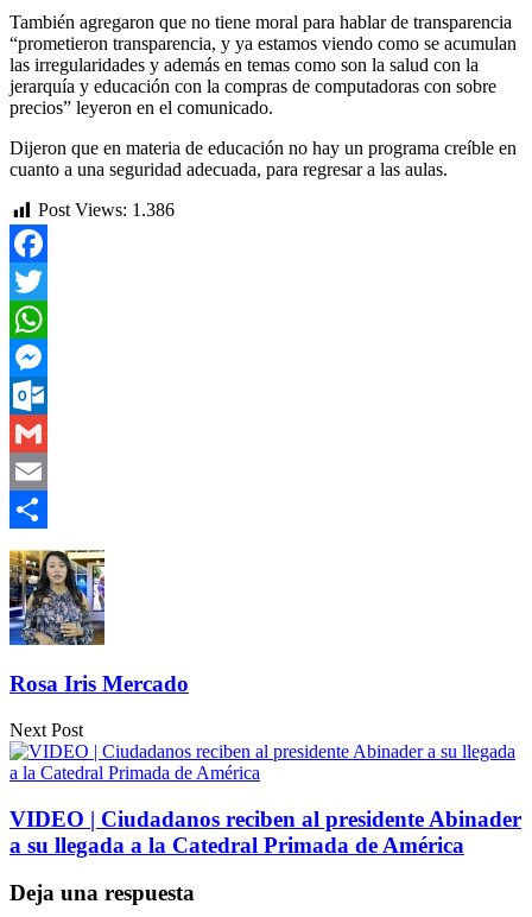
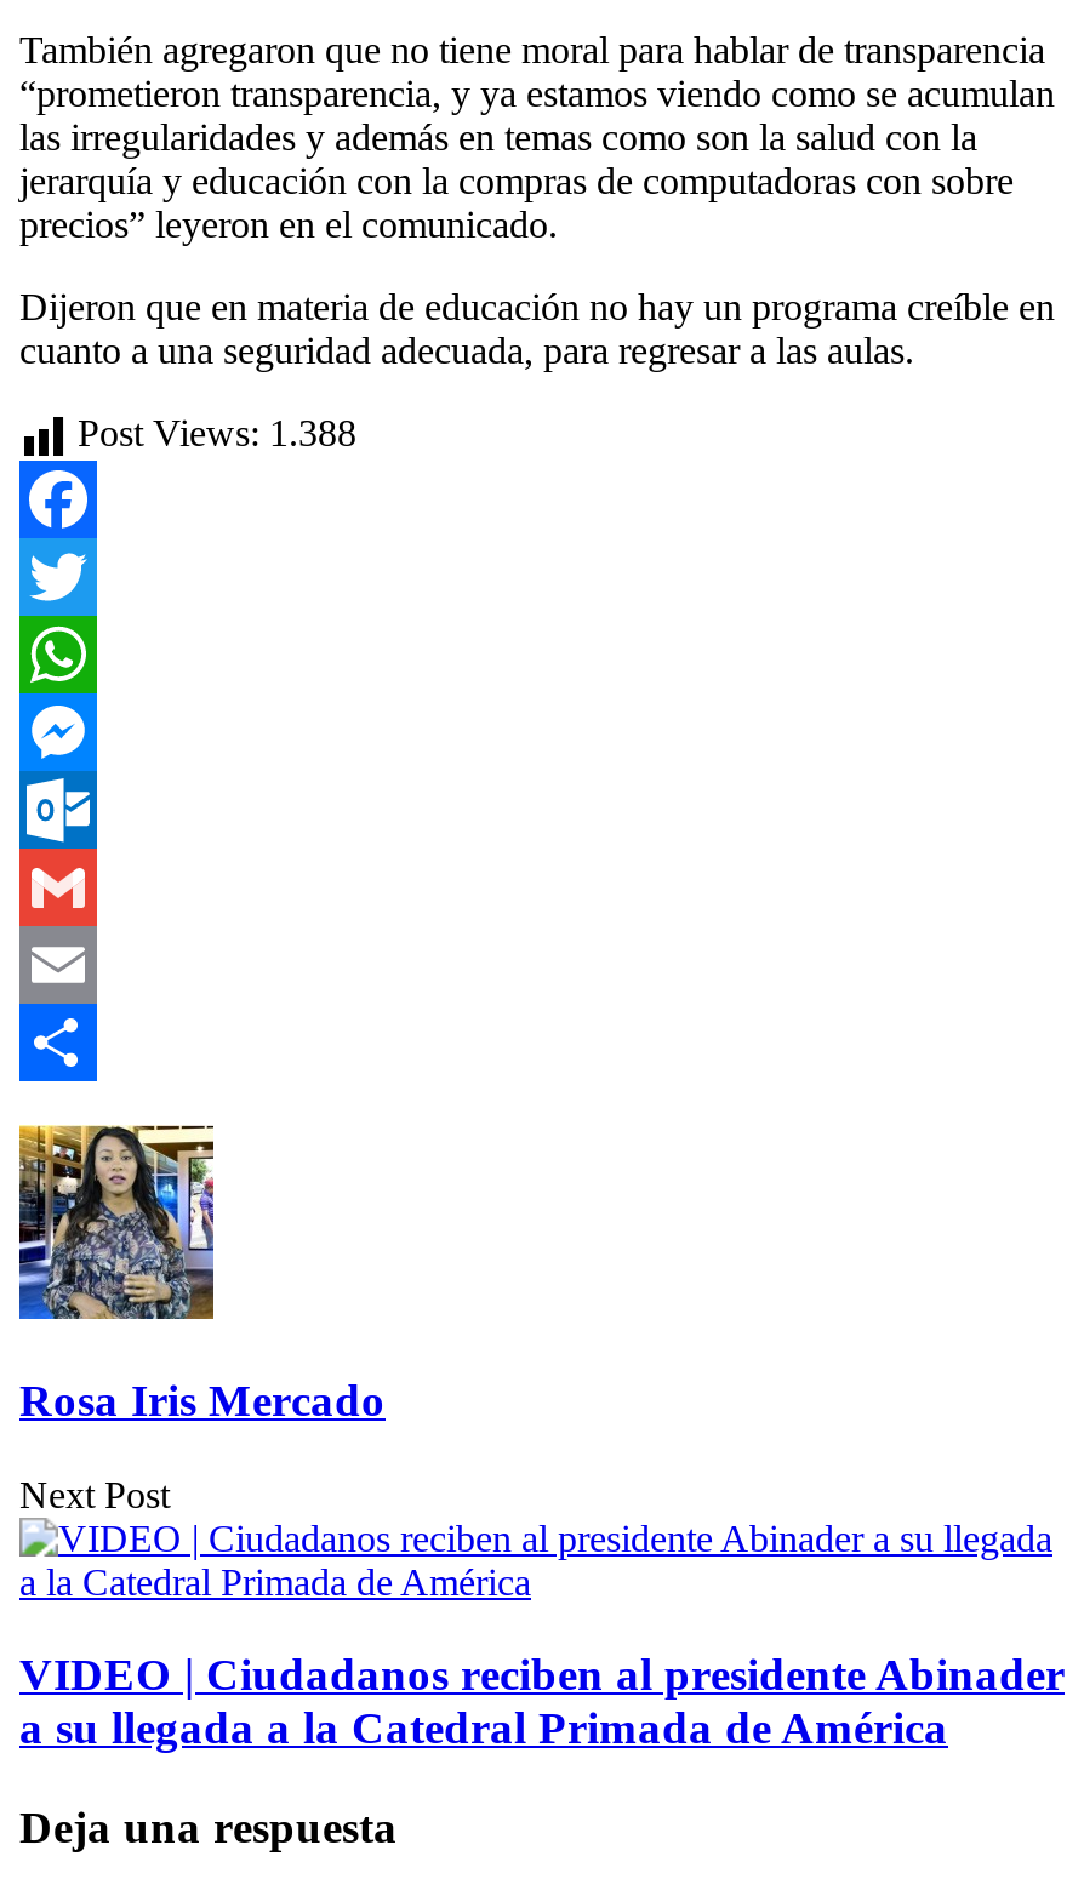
[38,200,175,220] Post Views: 1.386 -> [78,413,356,454] Post Views: 1.388

